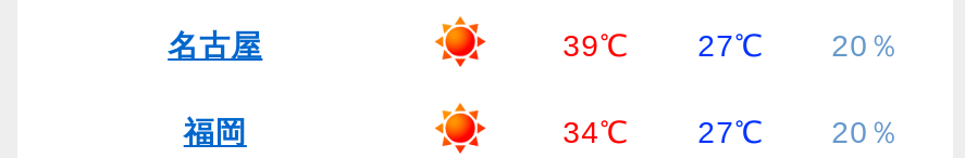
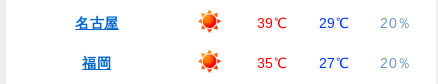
[563,27,900,62] 39℃ 27℃ 20％ -> [257,14,412,30] 39℃ 29℃ 20％
[563,114,900,148] 34℃ 27℃ 20％ -> [257,54,412,70] 35℃ 27℃ 20％

